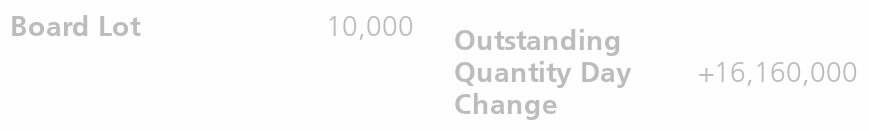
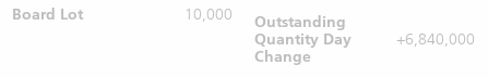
[698,56,858,90] +16,160,000 -> [396,30,475,49] +6,840,000

